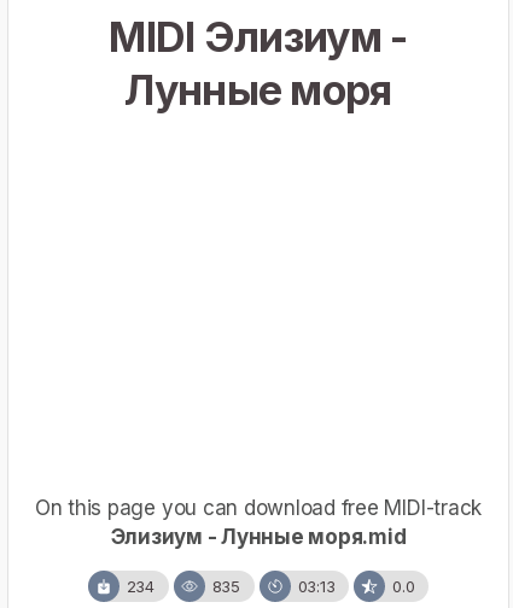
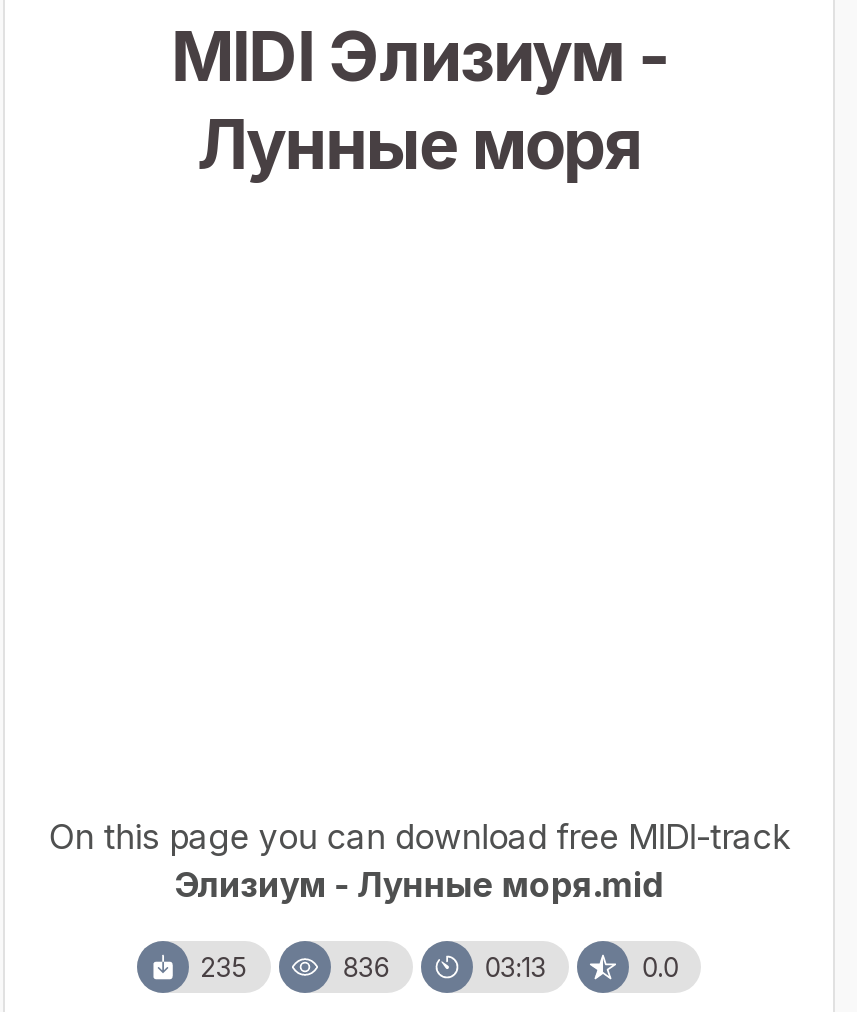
[126,576,154,595] 234 -> [200,950,247,982] 235
[212,576,240,595] 835 -> [342,950,389,982] 836

